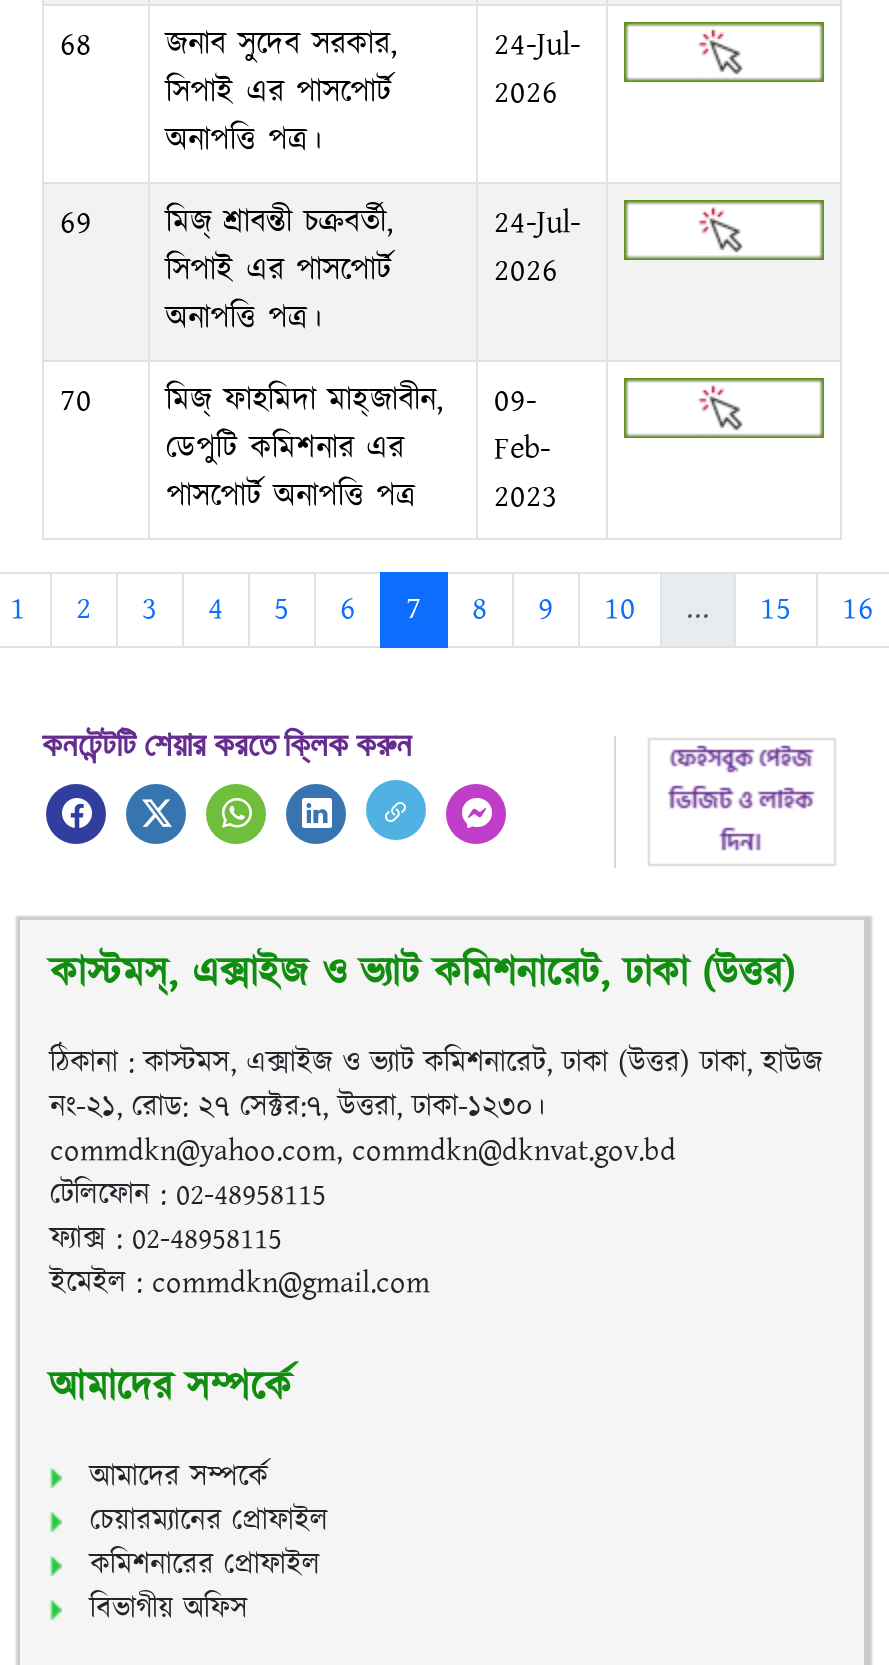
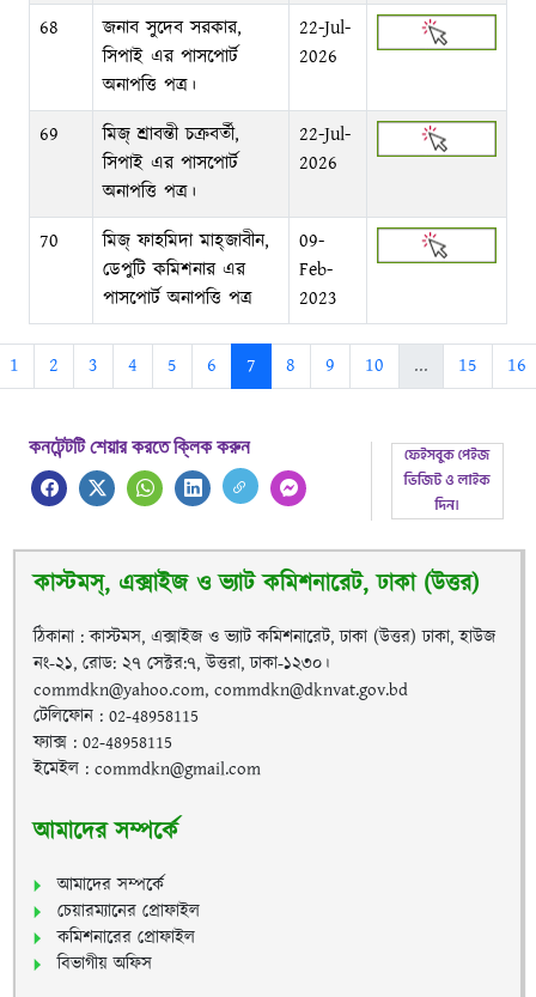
[494,22,580,68] 24-Jul- -> [299,14,351,42] 22-Jul-
[494,200,580,246] 24-Jul- -> [299,121,351,148] 22-Jul-

